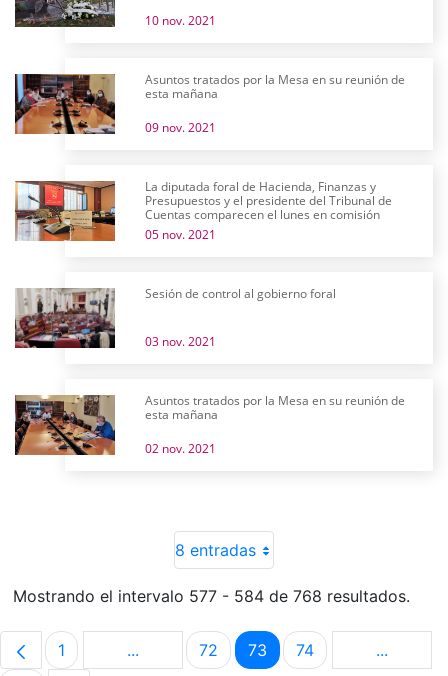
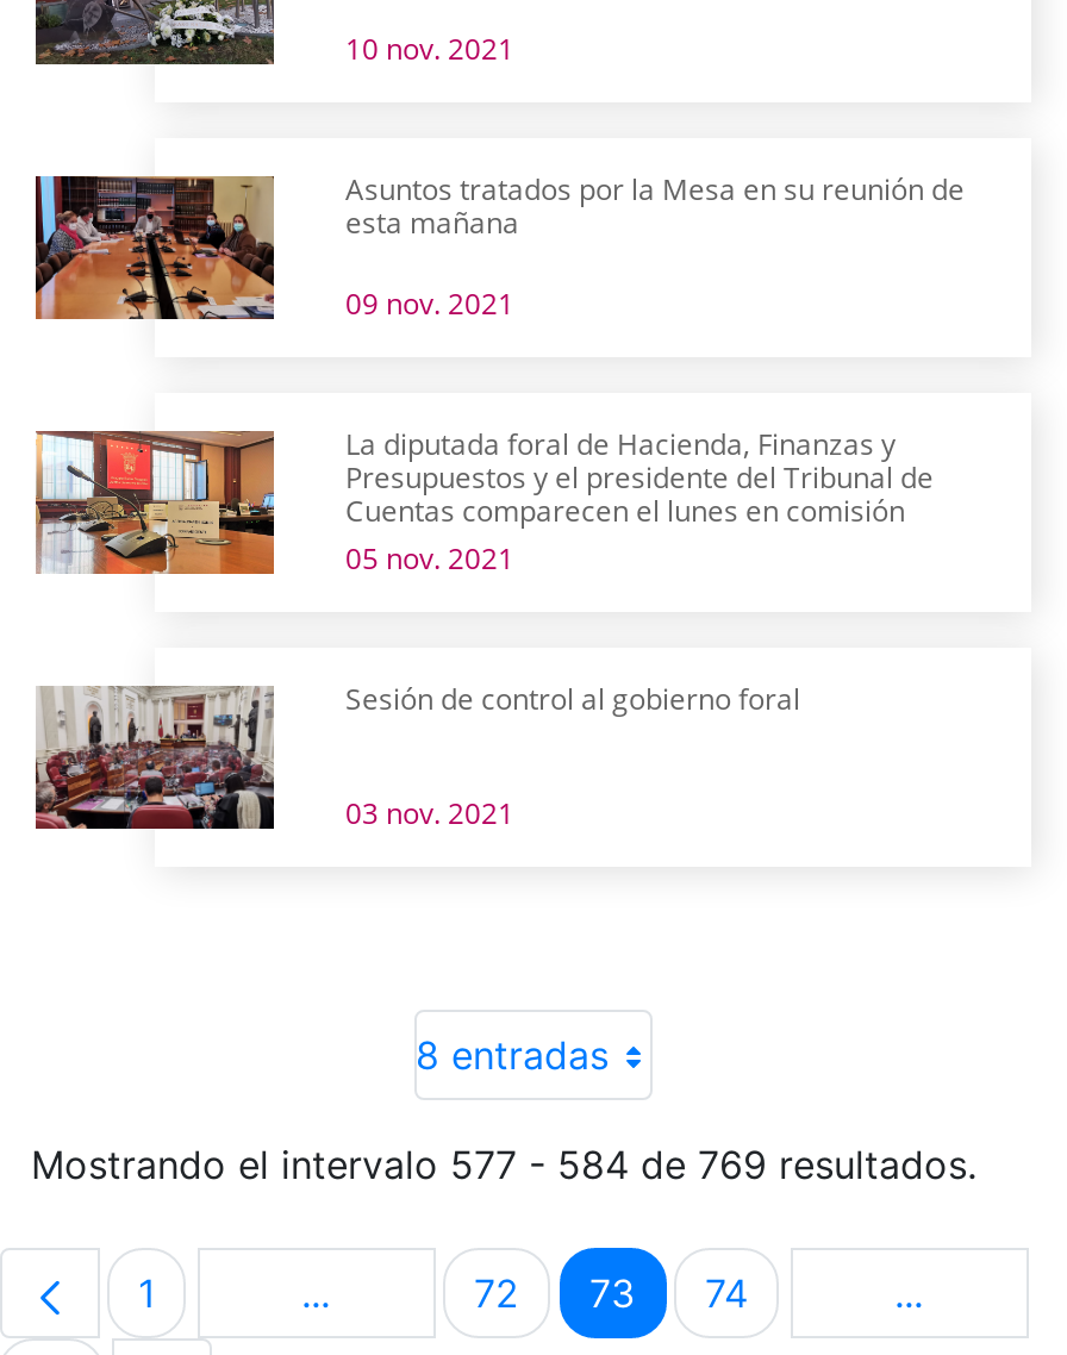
[14,392,405,457] [image] | Asuntos tratados por la Mesa en su reunión de | esta mañana | 02 nov. 2021 -> none
[13,586,410,606] Mostrando el intervalo 577 - 584 de 768 resultados. -> [31,1141,976,1188] Mostrando el intervalo 577 - 584 de 769 resultados.

